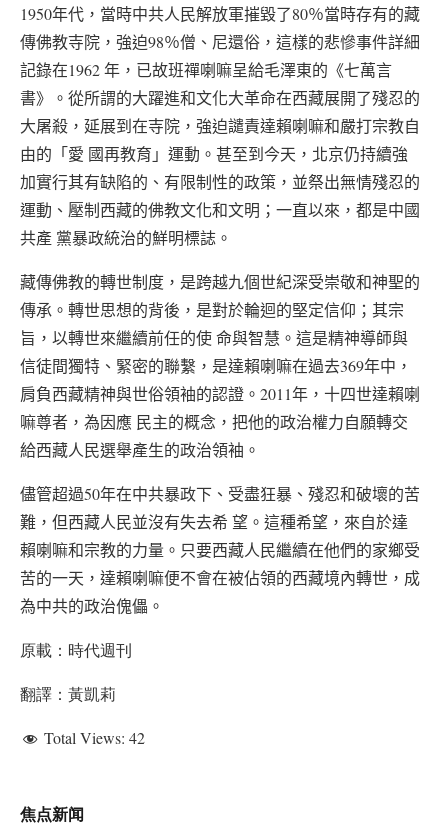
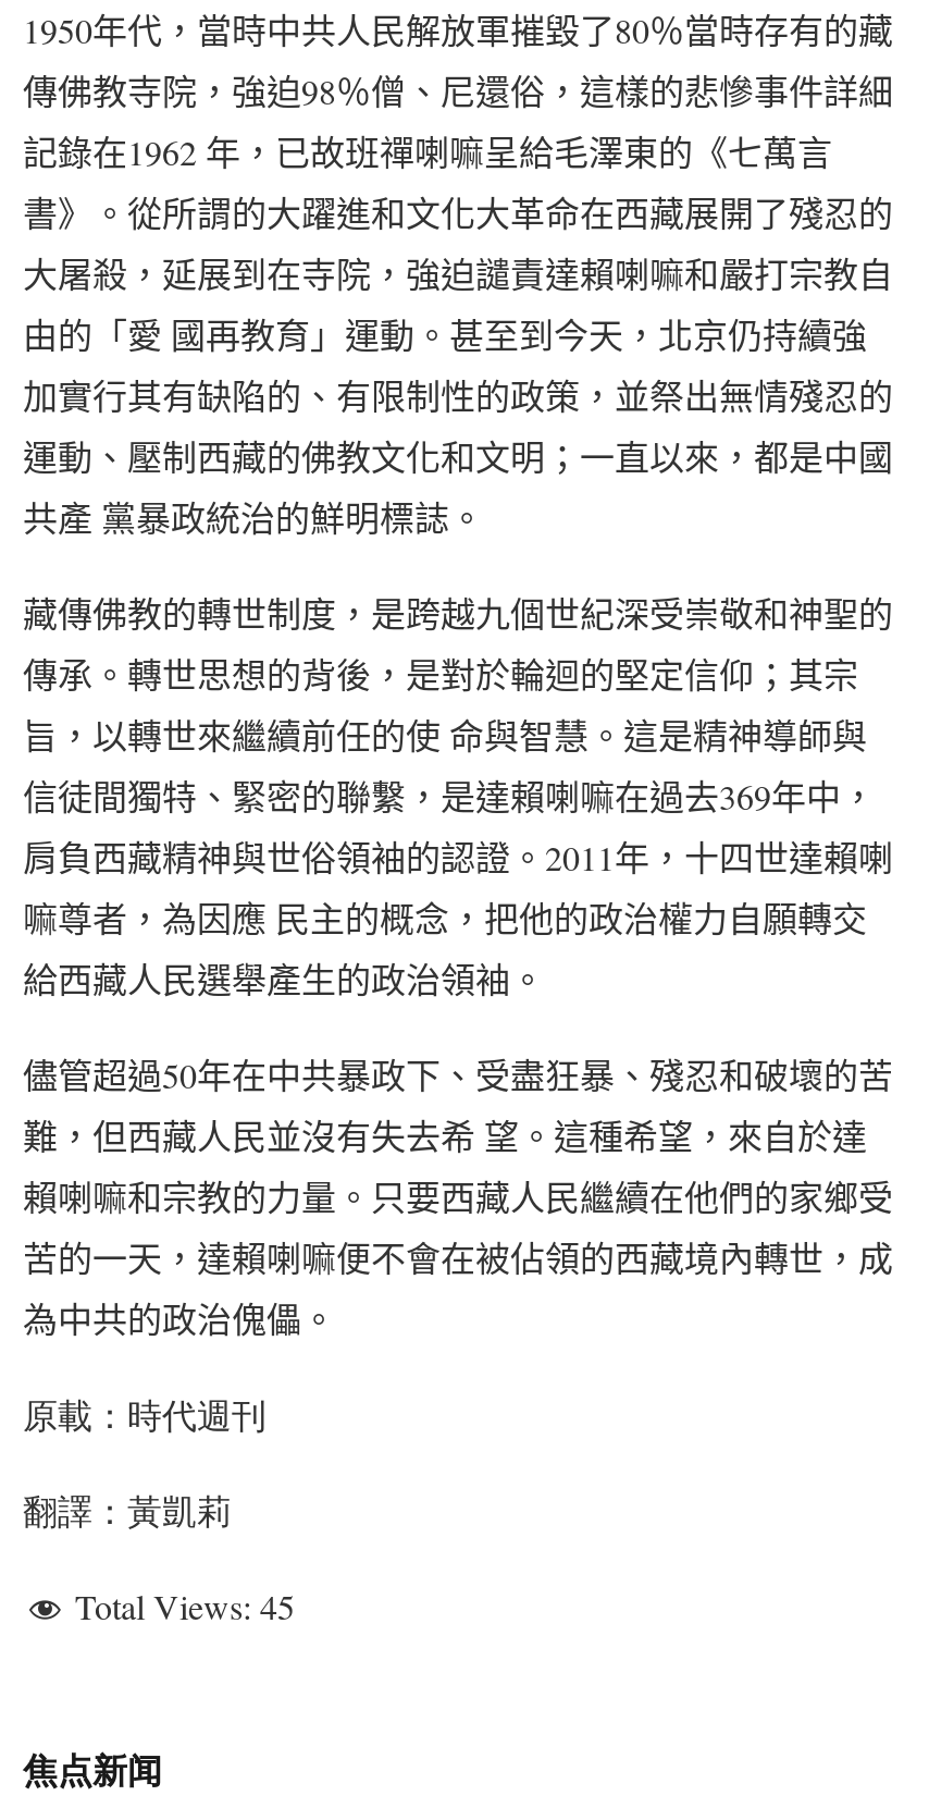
[44,727,145,748] Total Views: 42 -> [75,1584,295,1629] Total Views: 45

